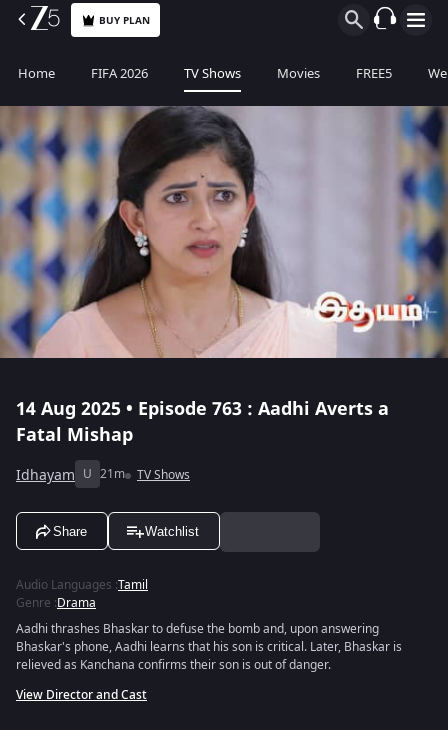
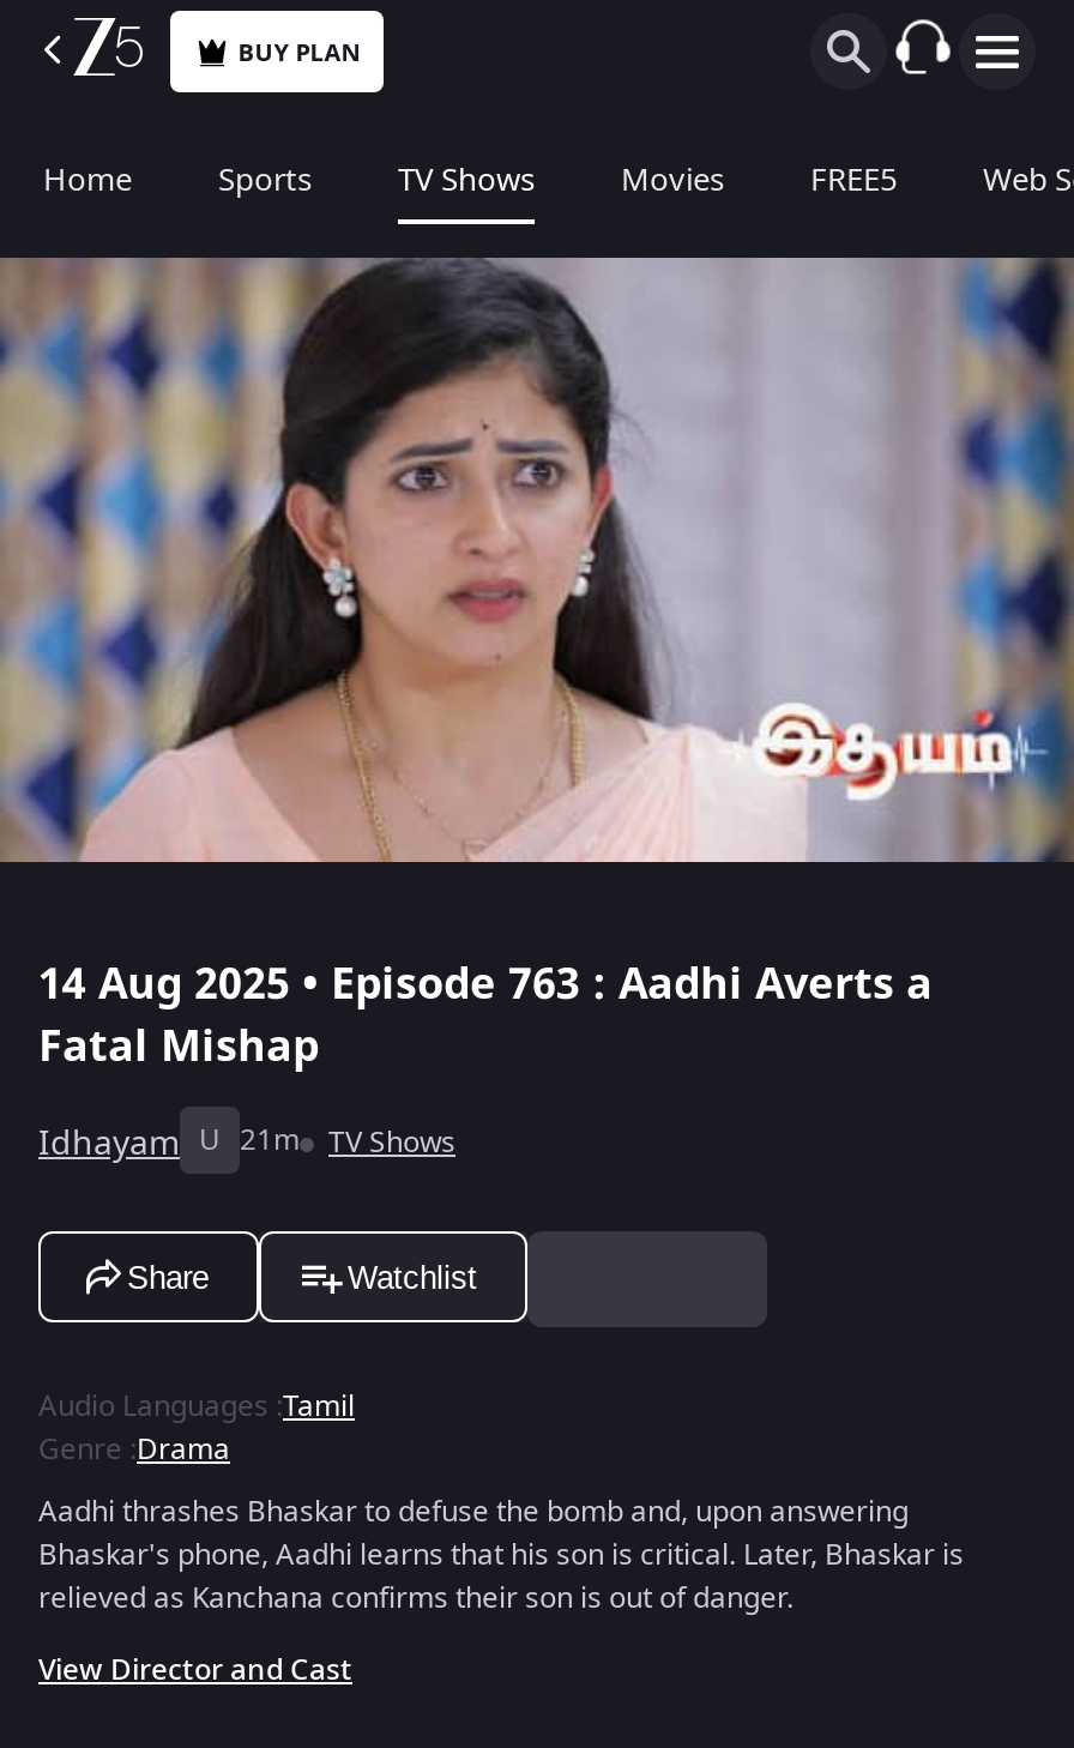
[91,64,148,83] FIFA 2026 -> [218,157,312,203] Sports

